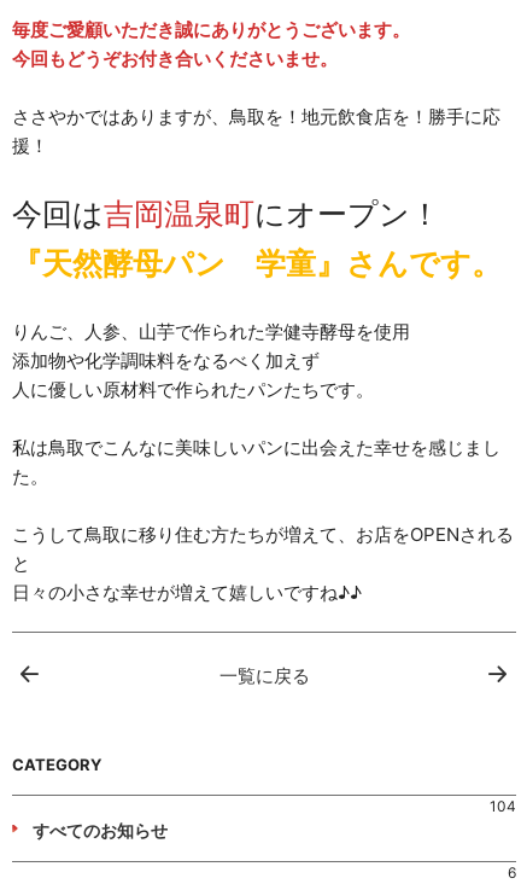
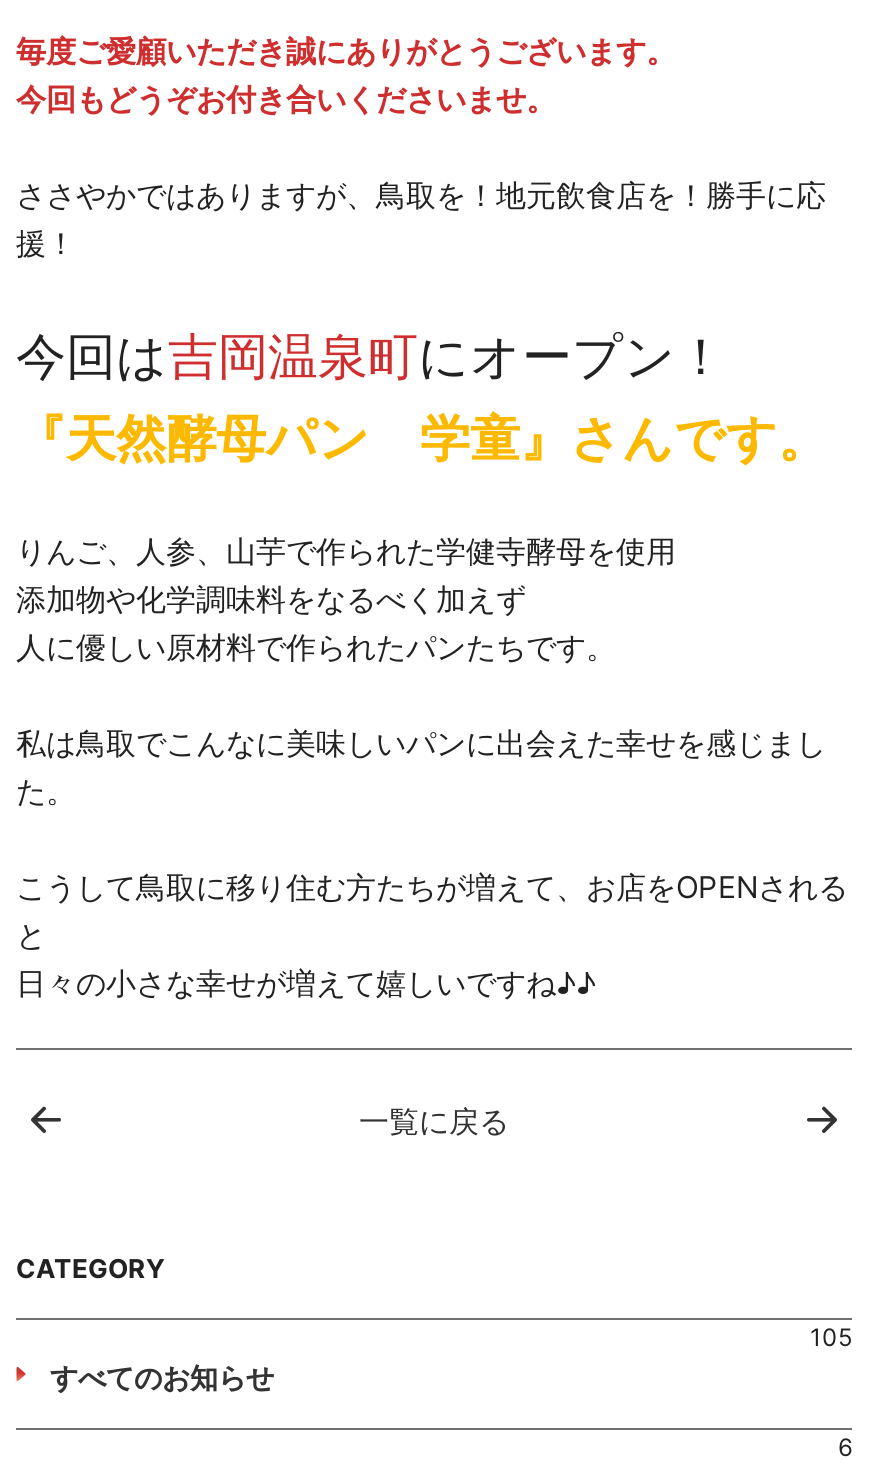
[490,797,516,815] 104 -> [810,1322,852,1352] 105

